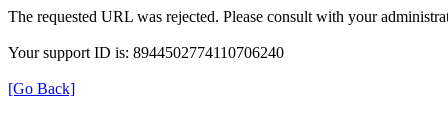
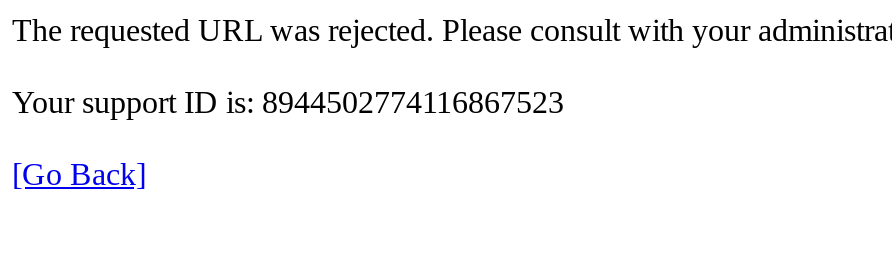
[8,44,284,61] Your support ID is: 8944502774110706240 -> [12,85,564,119] Your support ID is: 8944502774116867523

